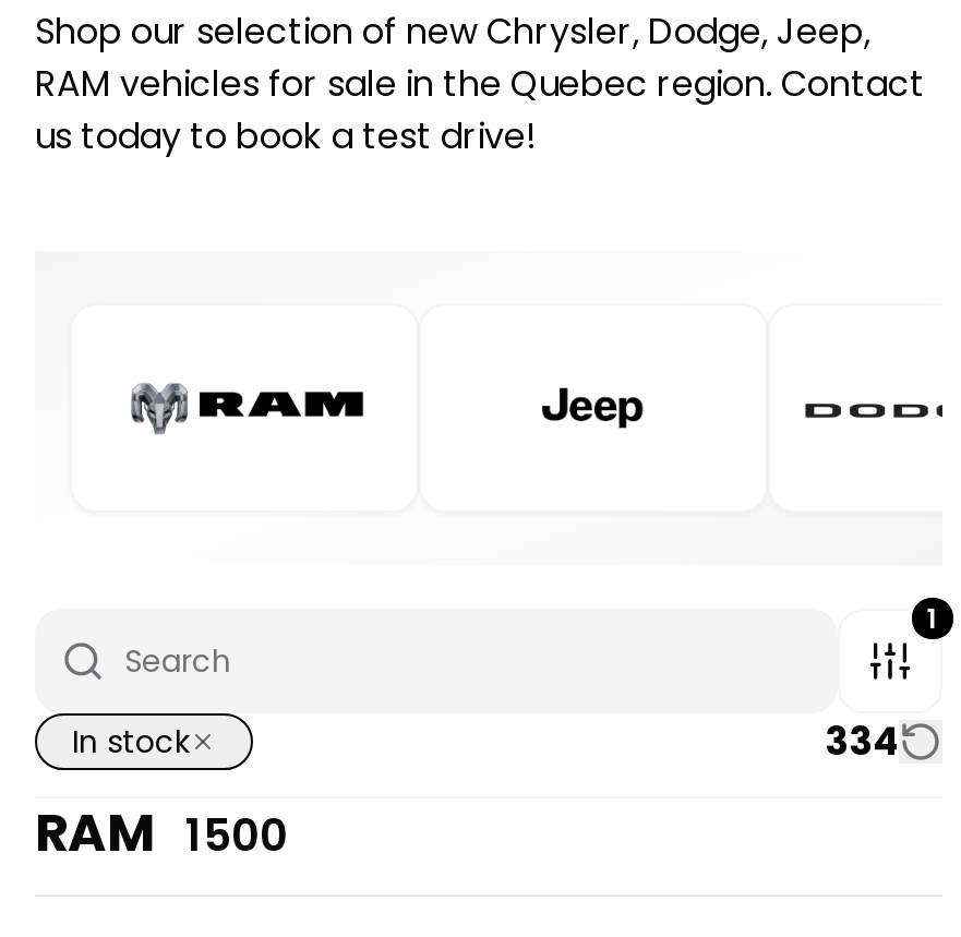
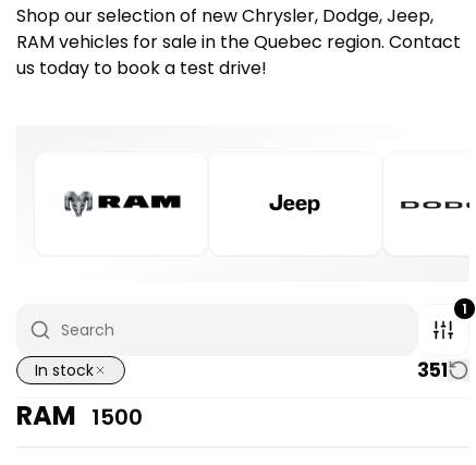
[825,716,899,768] 334 -> [417,357,448,383] 351

